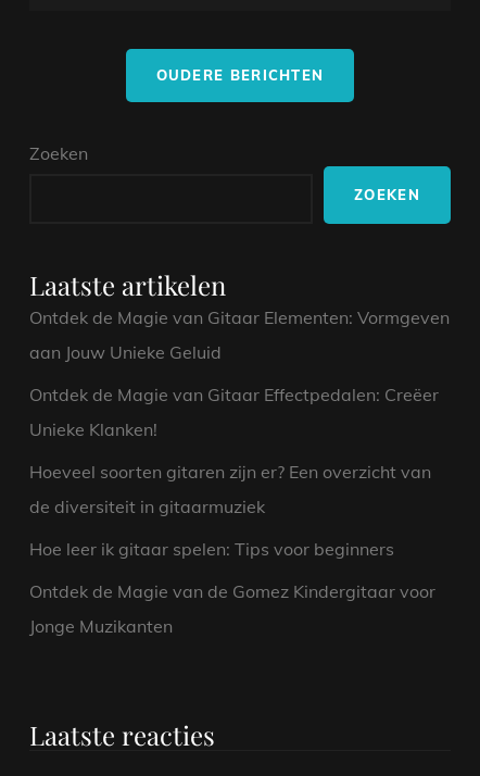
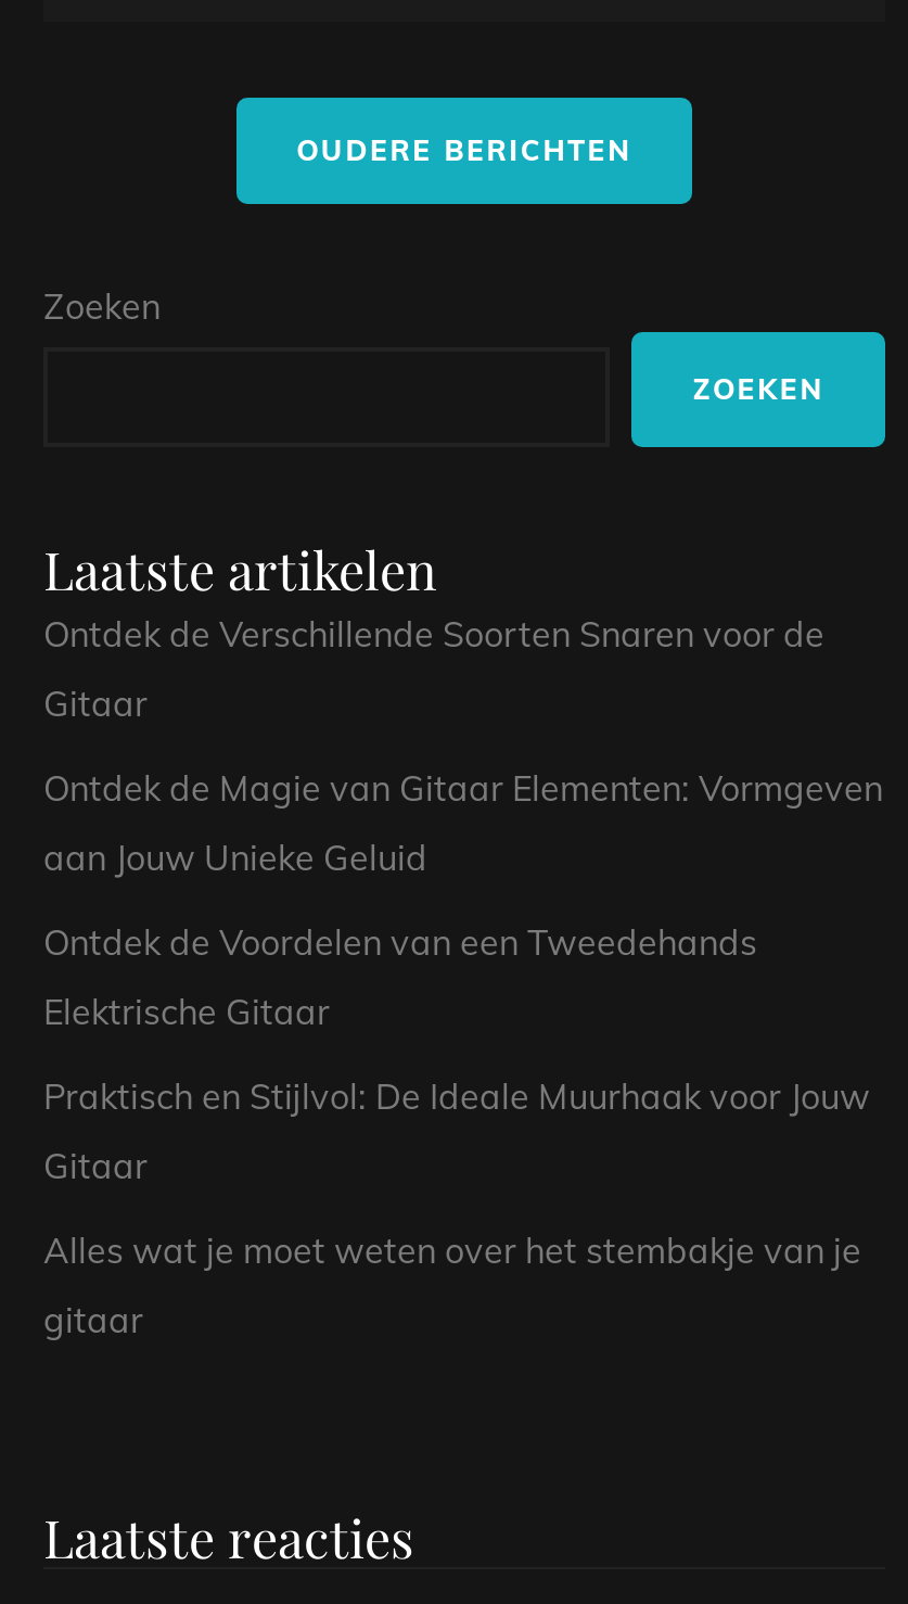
none -> [43,612,824,725] Ontdek de Verschillende Soorten Snaren voor de | Gitaar
moved [29,306,450,363] -> [43,766,883,879]: Ontdek de Magie van Gitaar Elementen: Vormgeven | aan Jouw Unieke Geluid
[29,384,439,637] Ontdek de Magie van Gitaar Effectpedalen: Creëer | Unieke Klanken! | Hoeveel soorten gitaren zijn er? Een overzicht van | de diversiteit in gitaarmuziek | Hoe leer ik gitaar spelen: Tips voor beginners | Ontdek de Magie van de Gomez Kindergitaar voor | Jonge Muzikanten -> [43,920,870,1341] Ontdek de Voordelen van een Tweedehands | Elektrische Gitaar | Praktisch en Stijlvol: De Ideale Muurhaak voor Jouw | Gitaar | Alles wat je moet weten over het stembakje van je | gitaar

